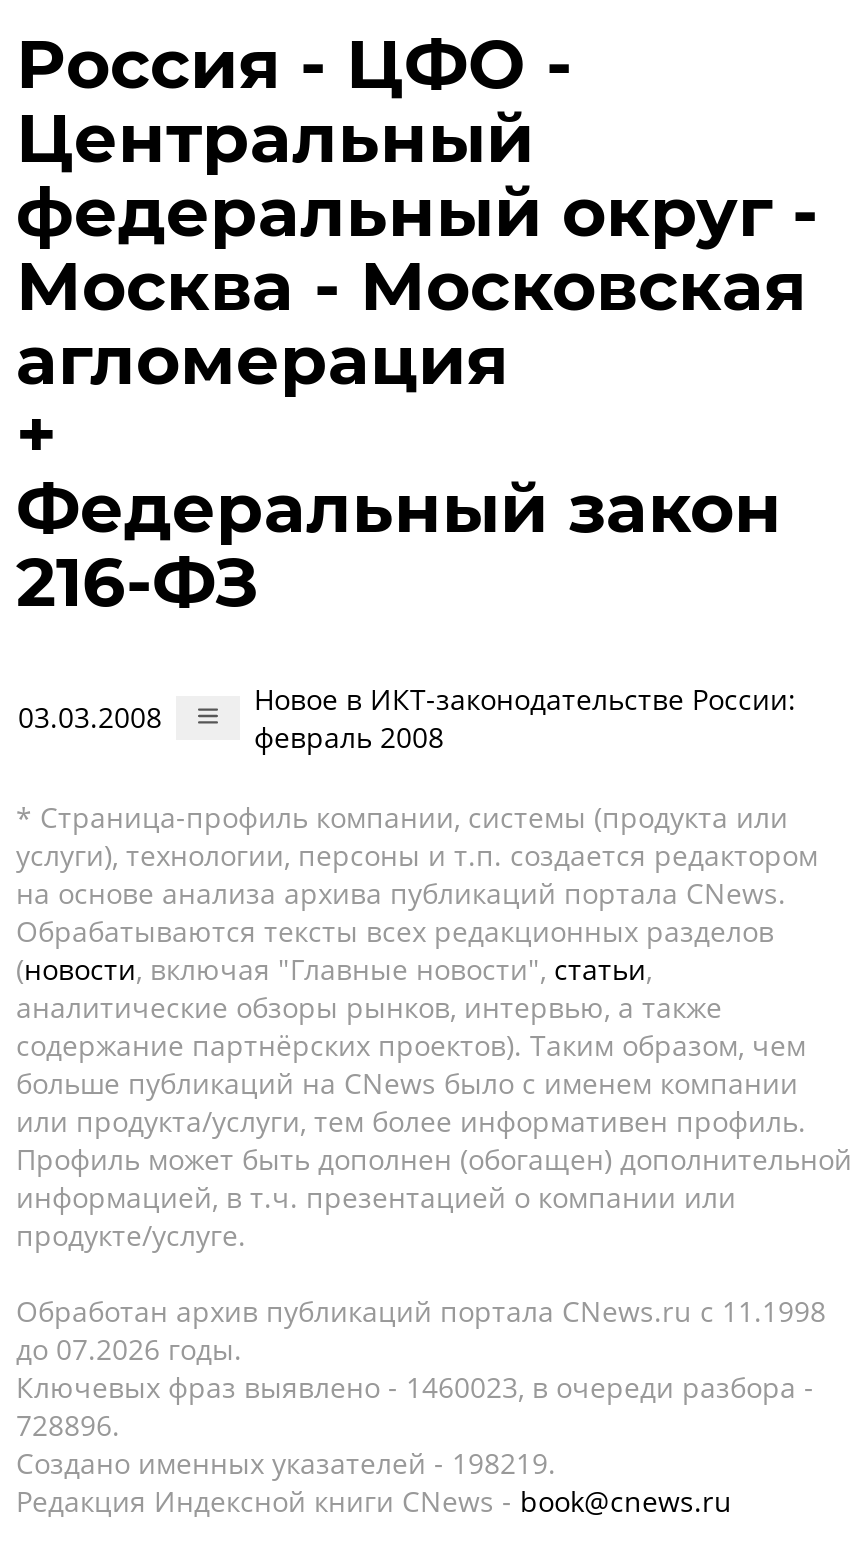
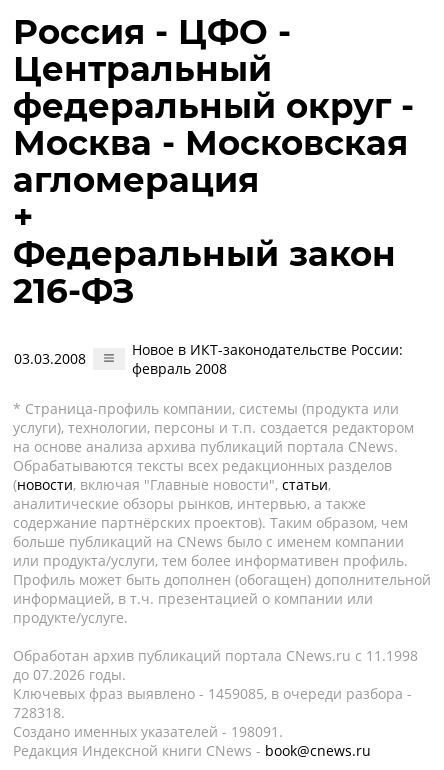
[16,1368,814,1406] Ключевых фраз выявлено - 1460023, в очереди разбора - -> [13,684,412,703] Ключевых фраз выявлено - 1459085, в очереди разбора -
[16,1406,120,1444] 728896. -> [13,703,65,722] 728318.
[16,1444,556,1482] Создано именных указателей - 198219. -> [13,722,283,741] Создано именных указателей - 198091.

